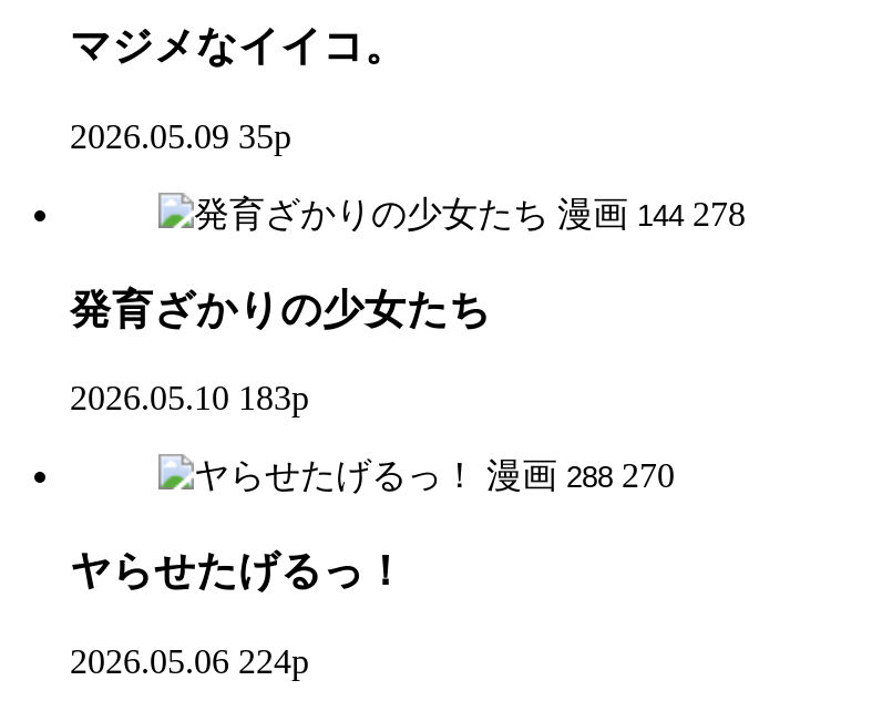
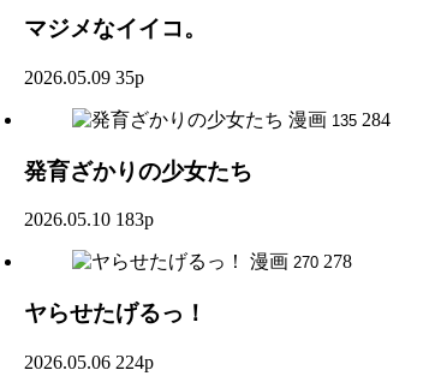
[557,194,746,232] 漫画 144 278 -> [288,109,391,129] 漫画 135 284
[486,457,675,494] 漫画 288 270 -> [250,251,352,272] 漫画 270 278

